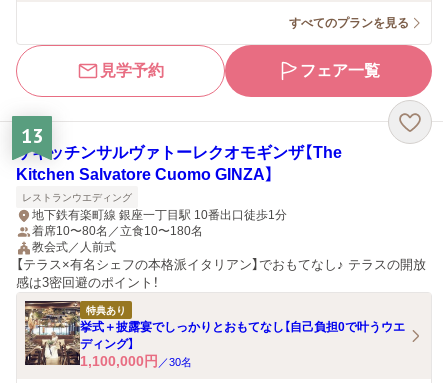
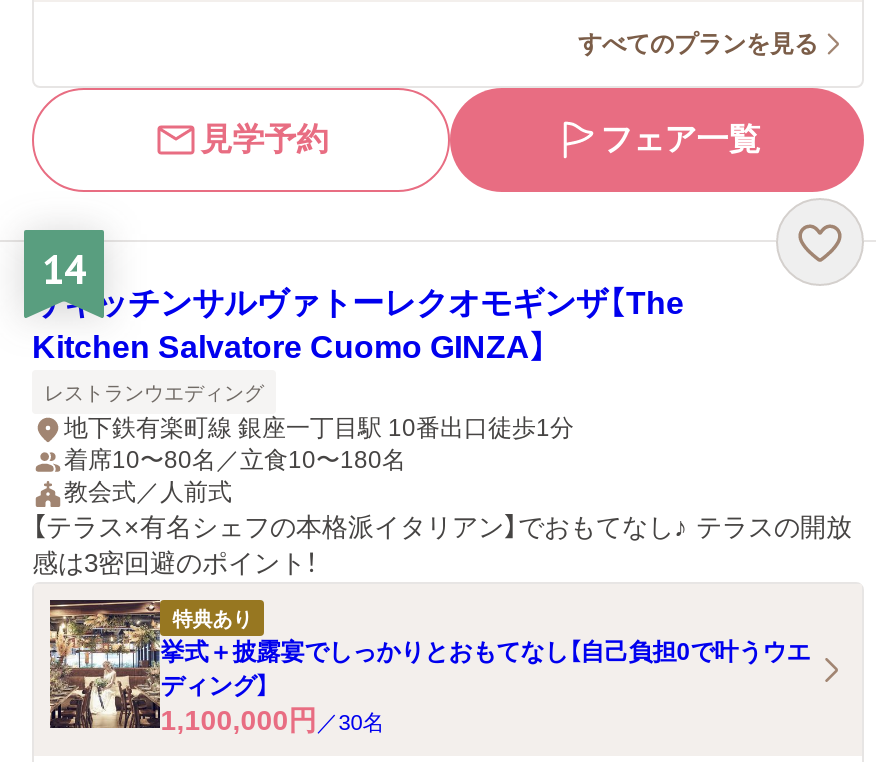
[21,123,43,149] 13 -> [42,244,86,296] 14

